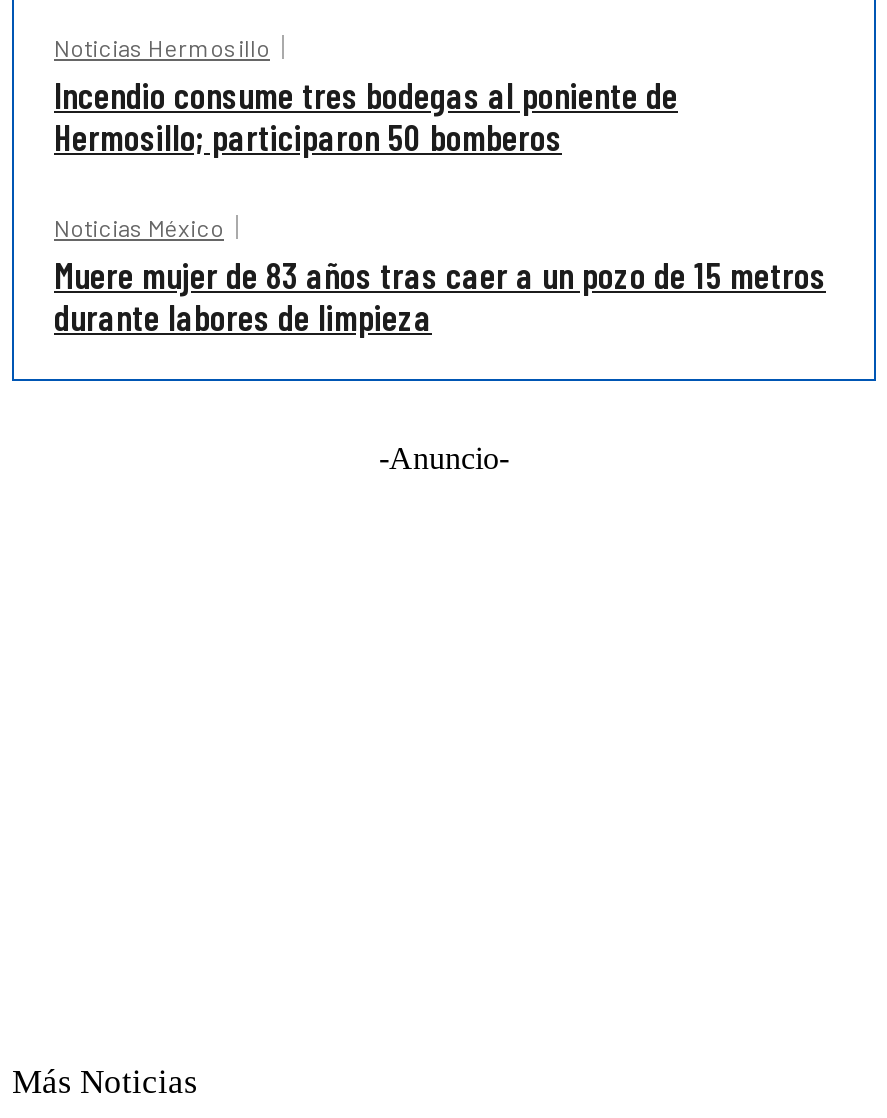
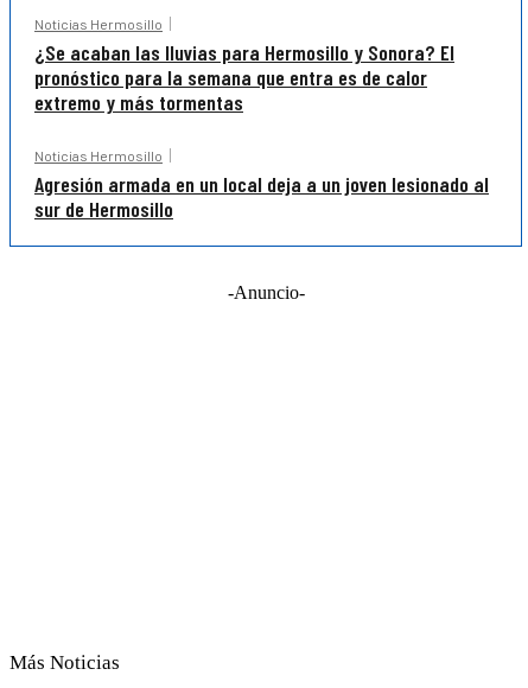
[54,73,678,159] Incendio consume tres bodegas al poniente de | Hermosillo; participaron 50 bomberos -> [34,39,454,115] ¿Se acaban las lluvias para Hermosillo y Sonora? El | pronóstico para la semana que entra es de calor | extremo y más tormentas
[54,213,826,339] Noticias México | Muere mujer de 83 años tras caer a un pozo de 15 metros | durante labores de limpieza -> [34,147,489,222] Noticias Hermosillo | Agresión armada en un local deja a un joven lesionado al | sur de Hermosillo

